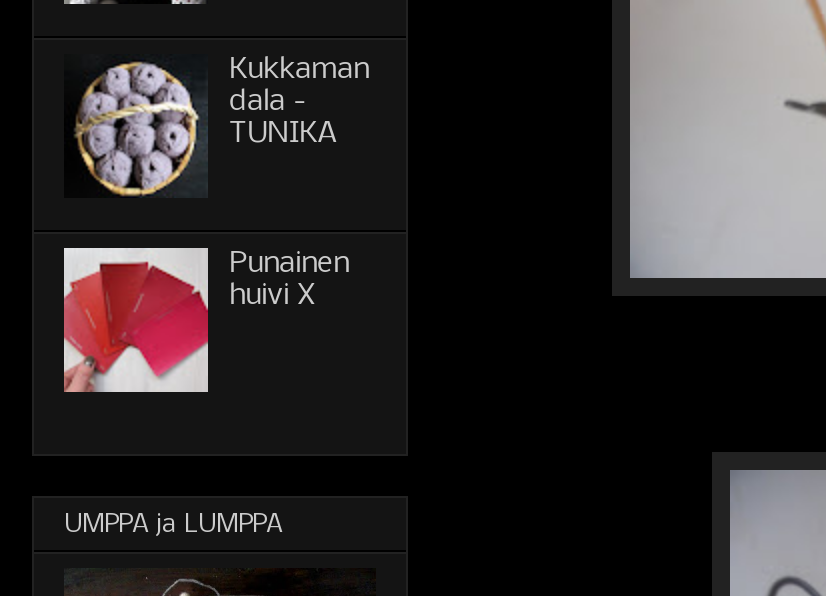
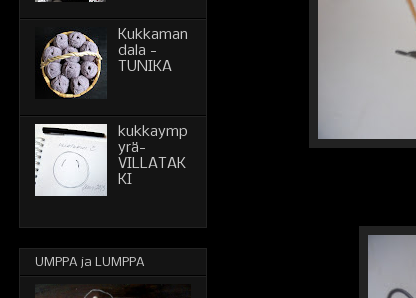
[62,248,349,394] [image] | Punainen | huivi X -> [34,124,188,197] [image] | kukkaymp | yrä- | VILLATAK | KI

